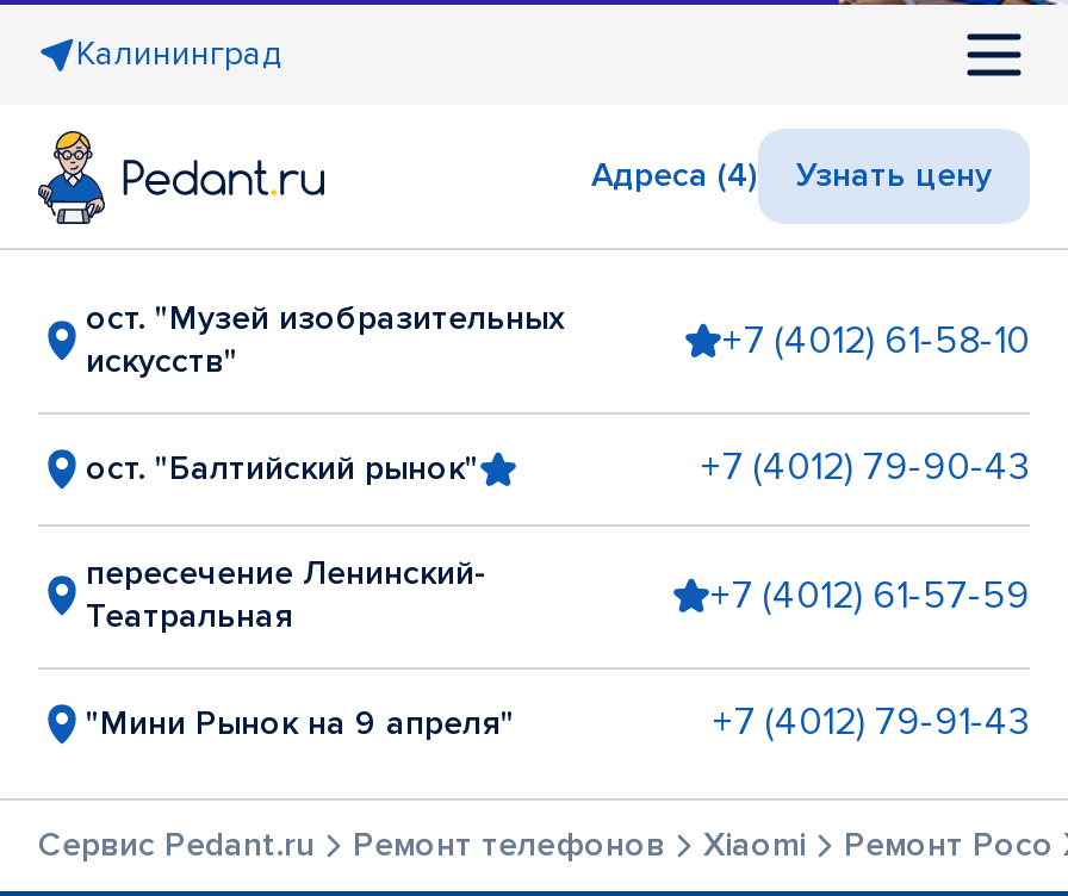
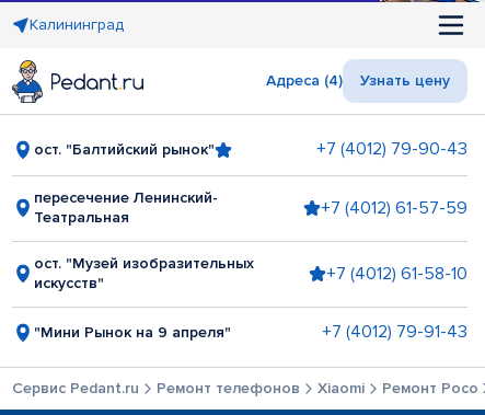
moved [86,298,1030,381] -> [34,254,467,292]: ост. "Музей изобразительных | искусств" | +7 (4012) 61-58-10
moved [86,443,1030,636] -> [34,138,467,227]: ост. "Балтийский рынок" | +7 (4012) 79-90-43 | пересечение Ленинский- | Театральная | +7 (4012) 61-57-59

